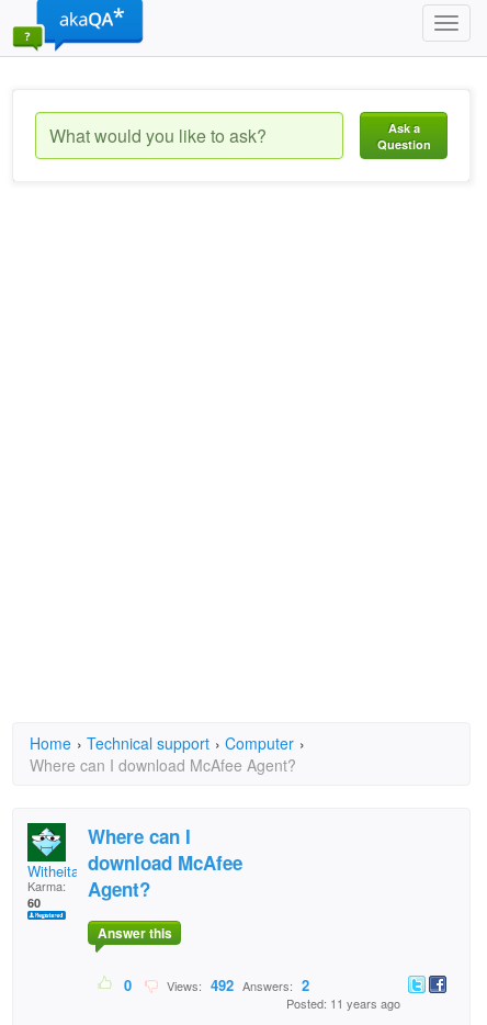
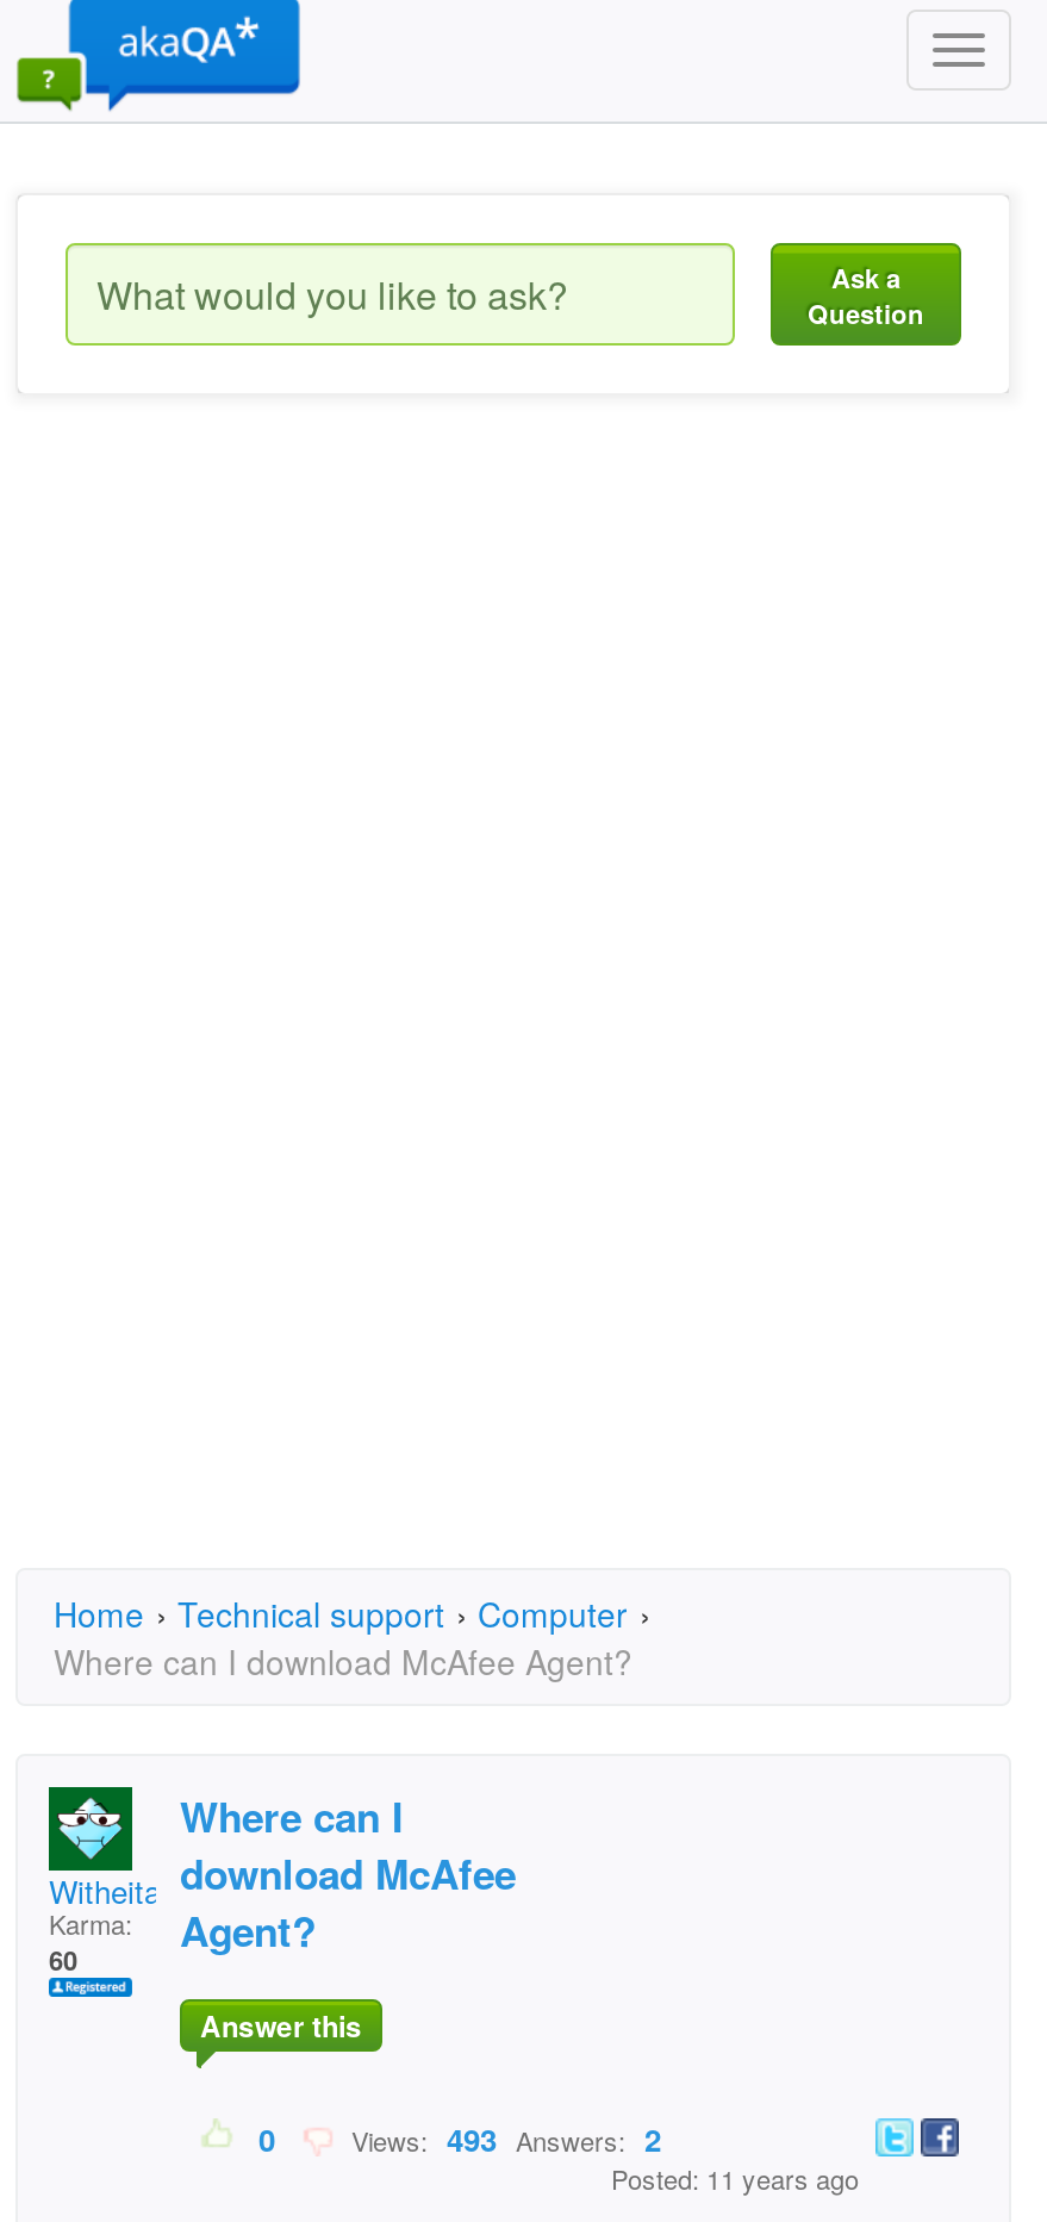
[160,975,309,995] Views: 492 Answers: 2 -> [337,2116,661,2161] Views: 493 Answers: 2

